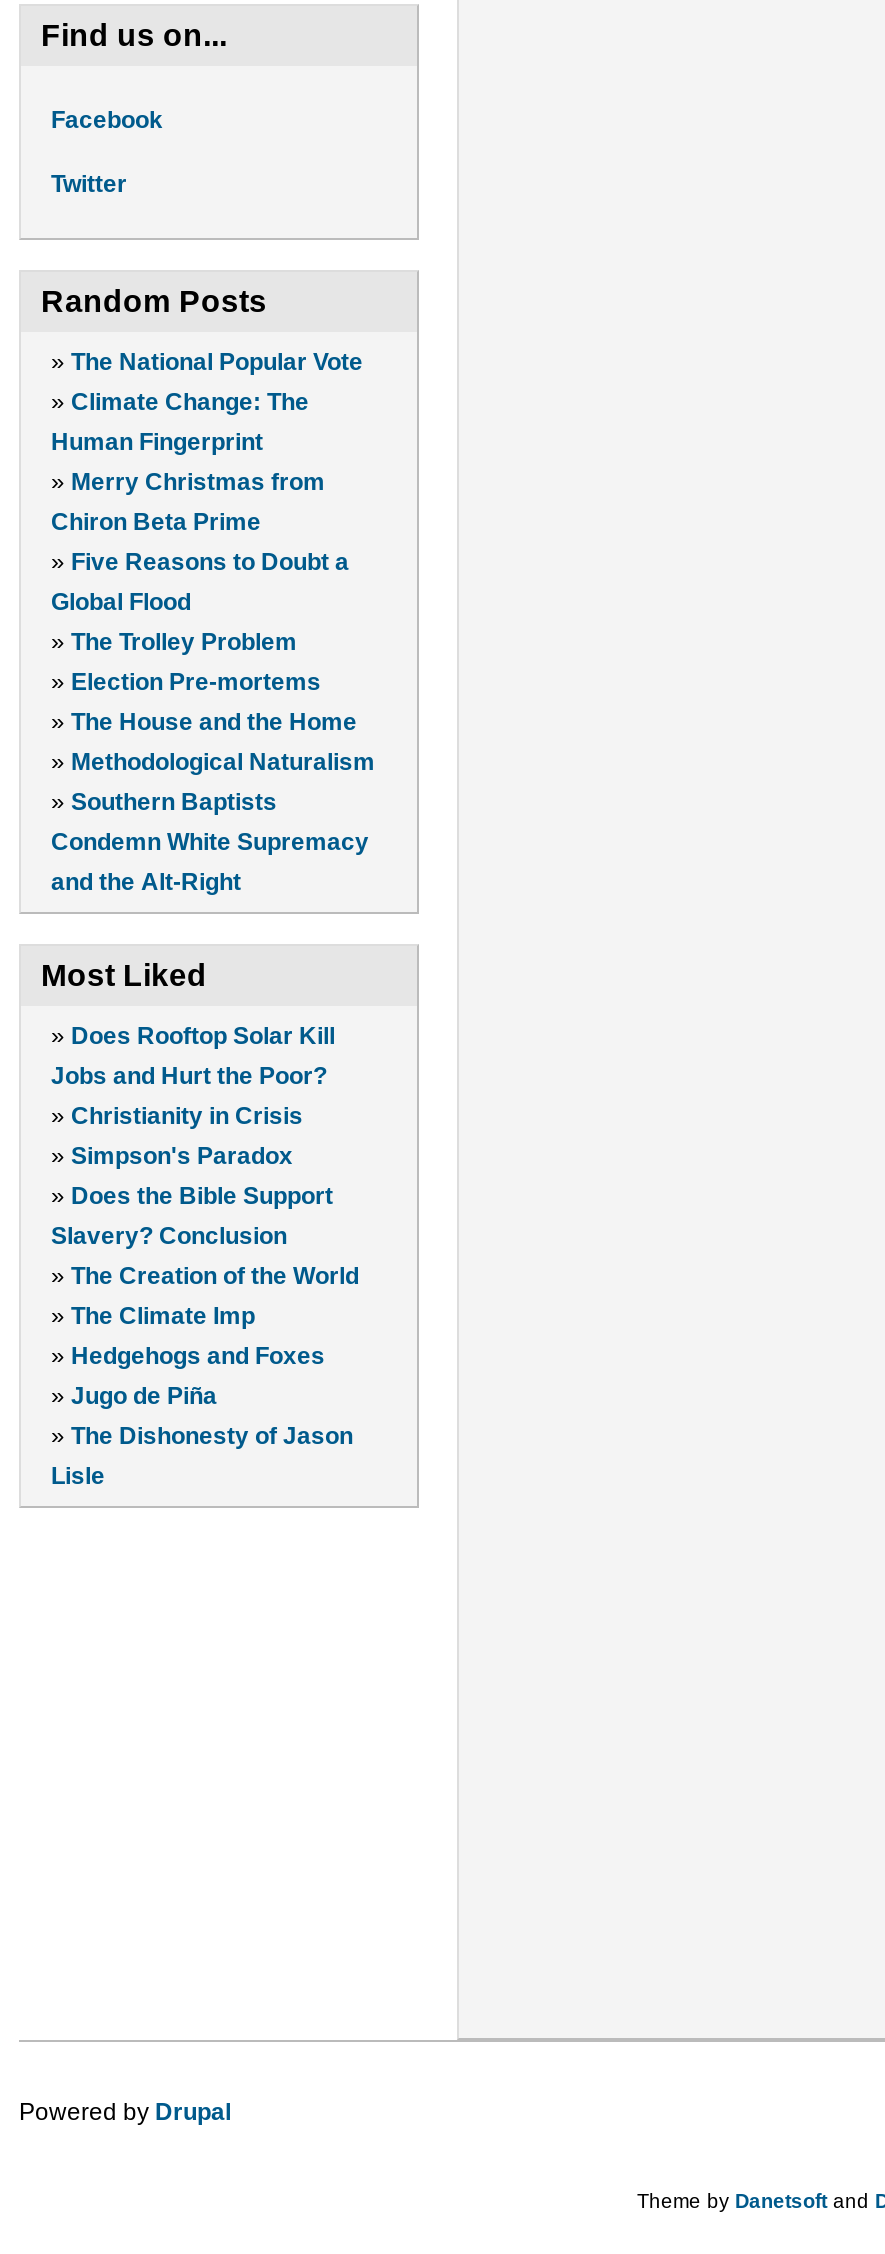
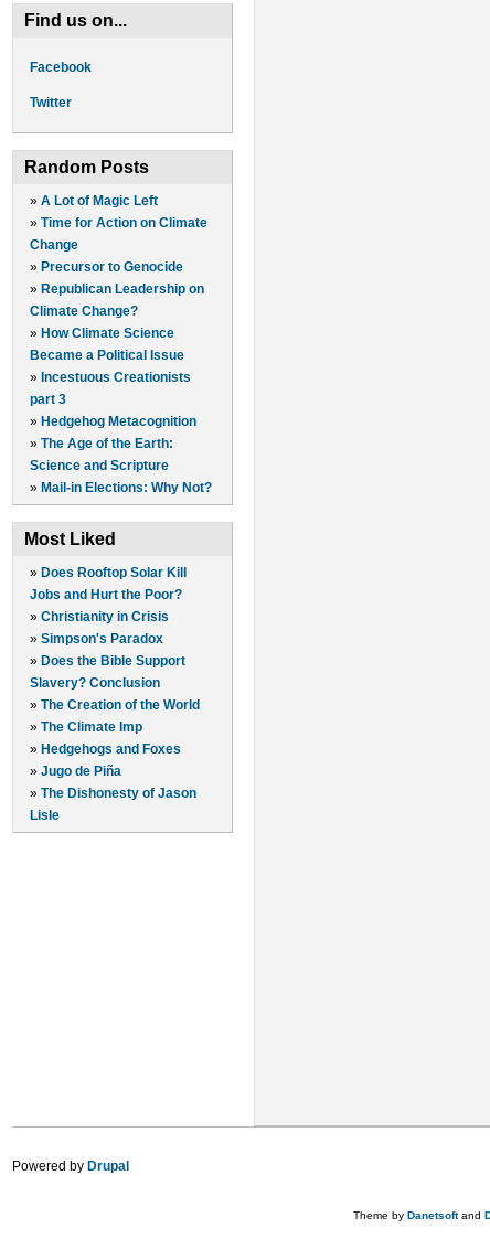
[51,349,375,897] » The National Popular Vote | » Climate Change: The | Human Fingerprint | » Merry Christmas from | Chiron Beta Prime | » Five Reasons to Doubt a | Global Flood | » The Trolley Problem | » Election Pre-mortems | » The House and the Home | » Methodological Naturalism | » Southern Baptists | Condemn White Supremacy | and the Alt-Right -> [30,193,212,496] » A Lot of Magic Left | » Time for Action on Climate | Change | » Precursor to Genocide | » Republican Leadership on | Climate Change? | » How Climate Science | Became a Political Issue | » Incestuous Creationists | part 3 | » Hedgehog Metacognition | » The Age of the Earth: | Science and Scripture | » Mail-in Elections: Why Not?

